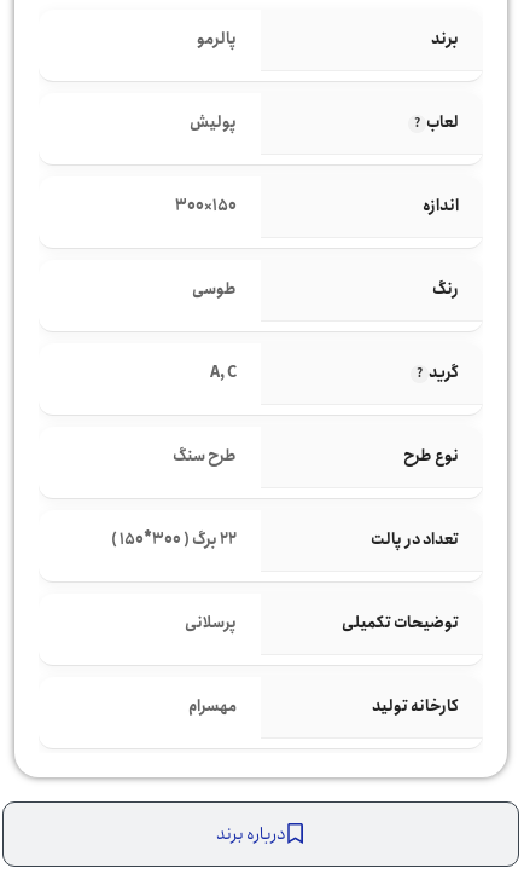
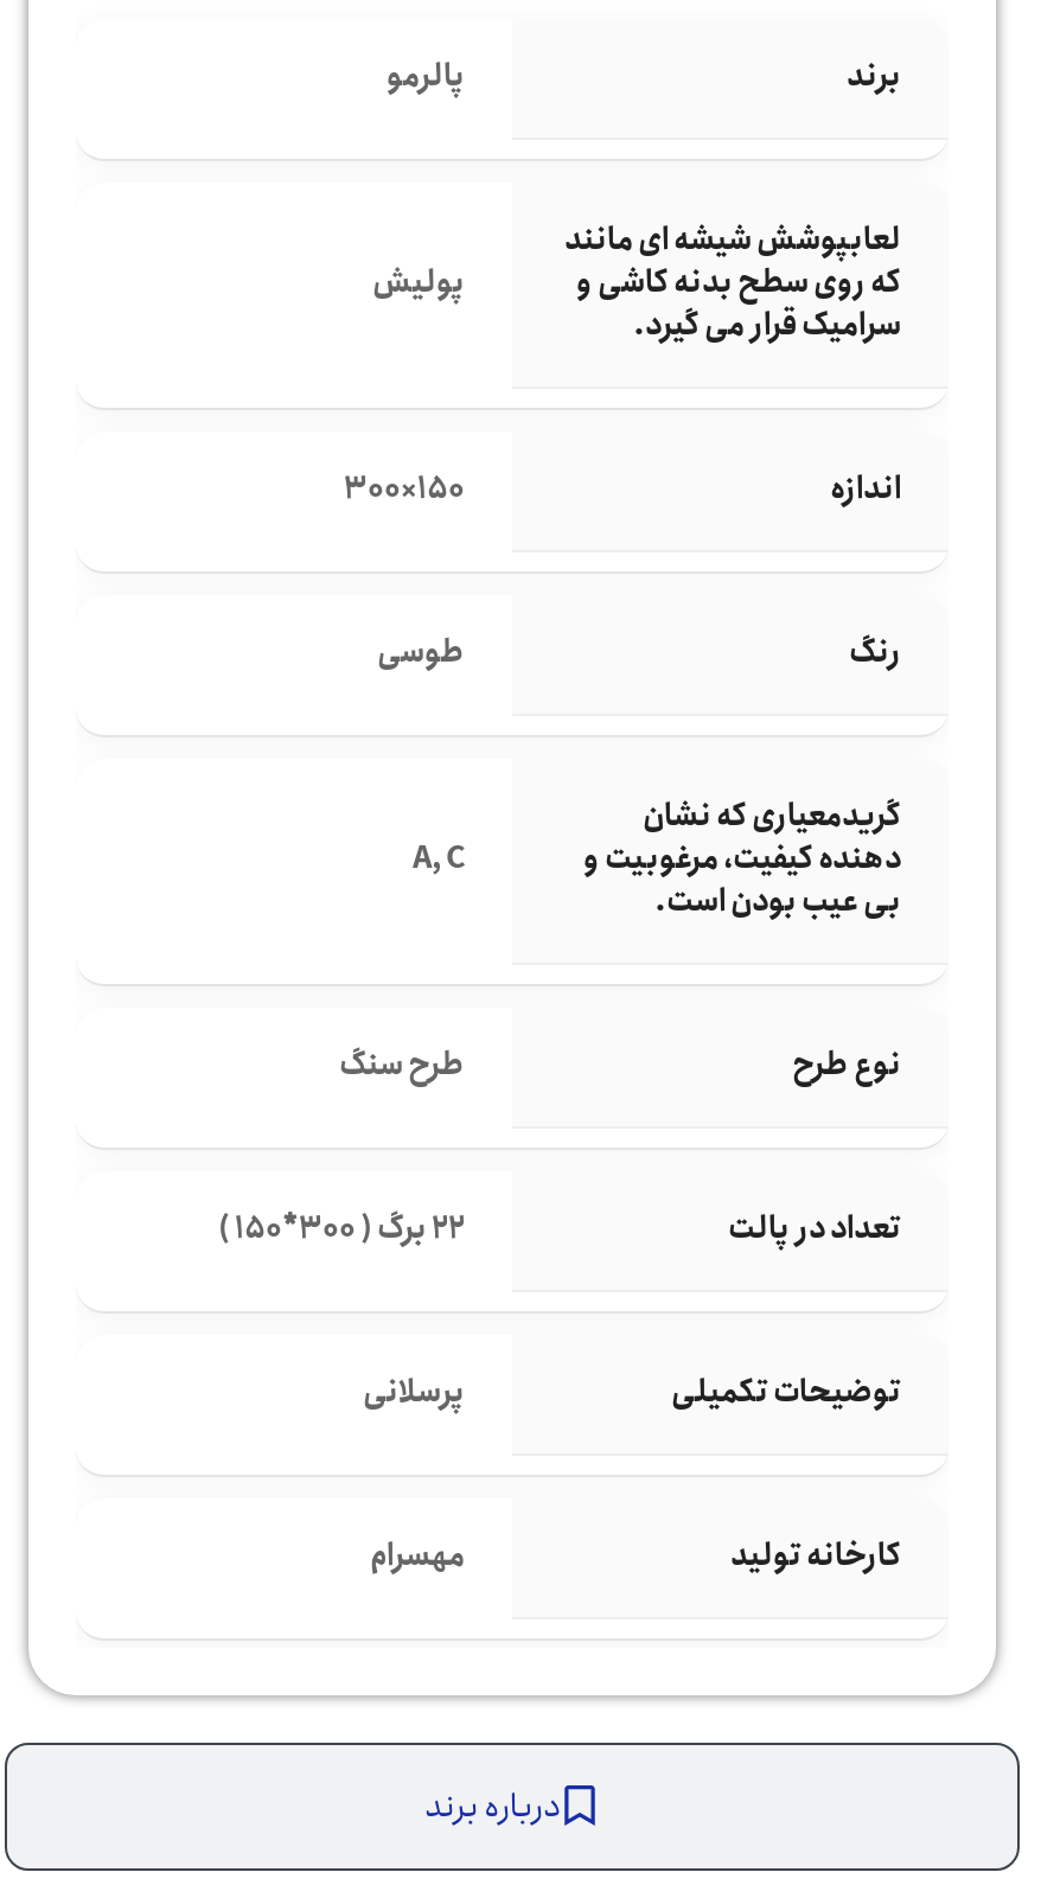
[426,110,459,135] لعاب -> [564,216,901,351] لعابپوشش شیشه ای مانند | که روی سطح بدنه کاشی و | سرامیک قرار می گیرد.
[429,360,459,386] گرید -> [583,792,901,927] گریدمعیاری که نشان | دهنده کیفیت، مرغوبیت و | بی عیب بودن است.

